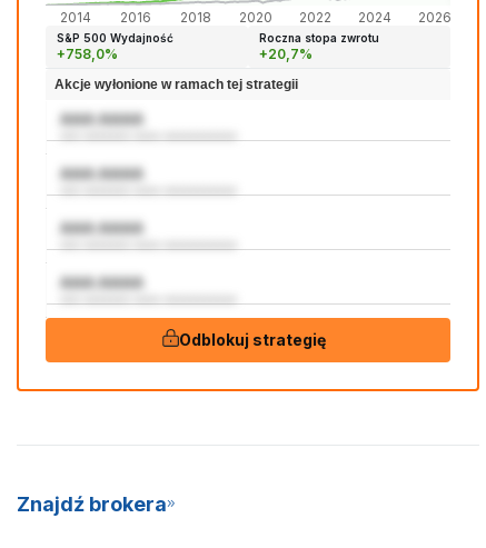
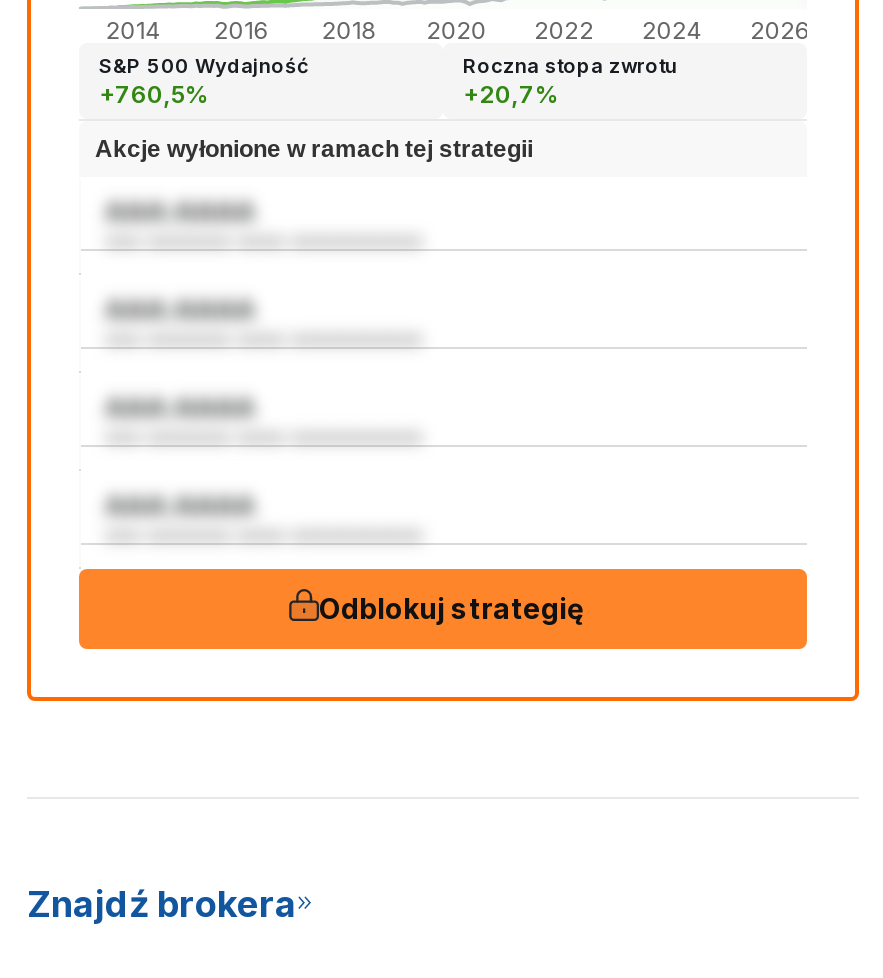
[57,45,118,62] +758,0% -> [99,79,209,109] +760,5%

